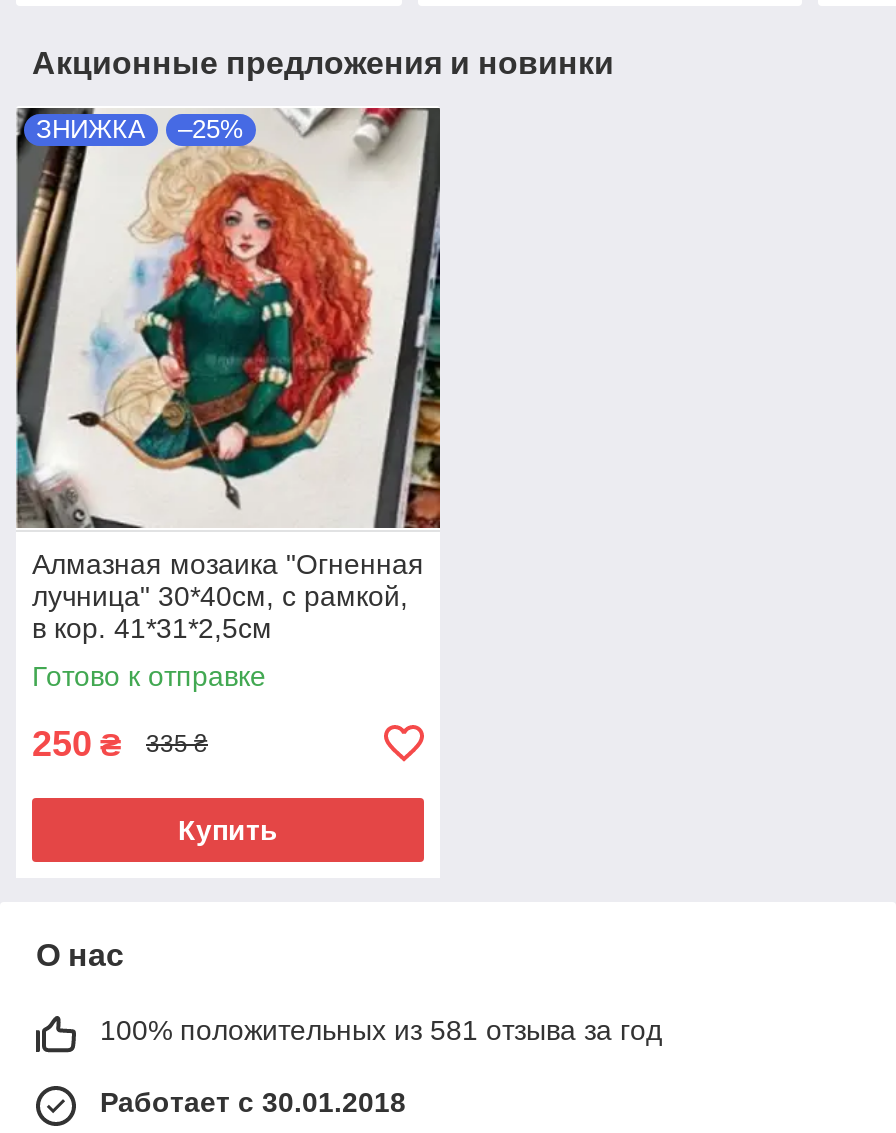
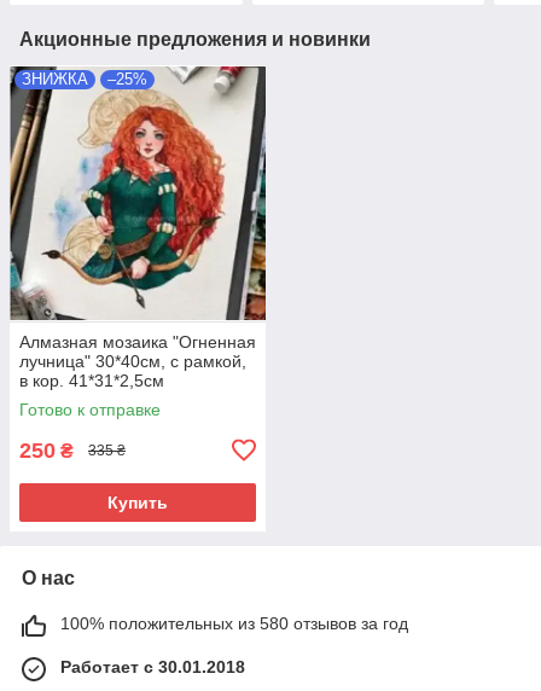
[100,1014,662,1046] 100% положительных из 581 отзыва за год -> [60,613,408,633] 100% положительных из 580 отзывов за год

